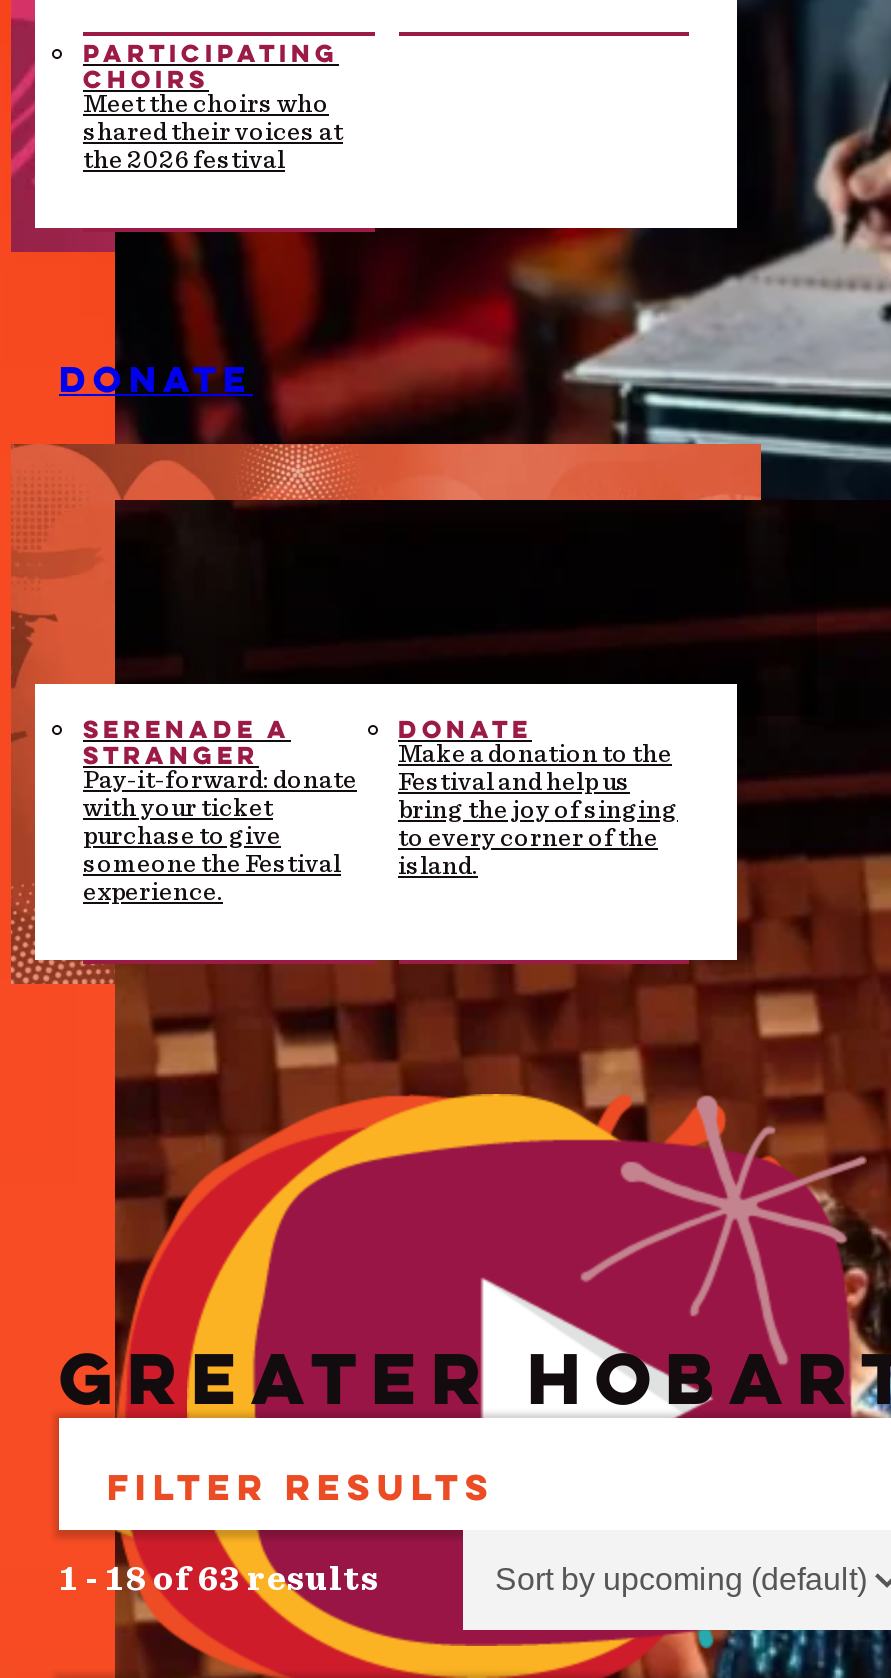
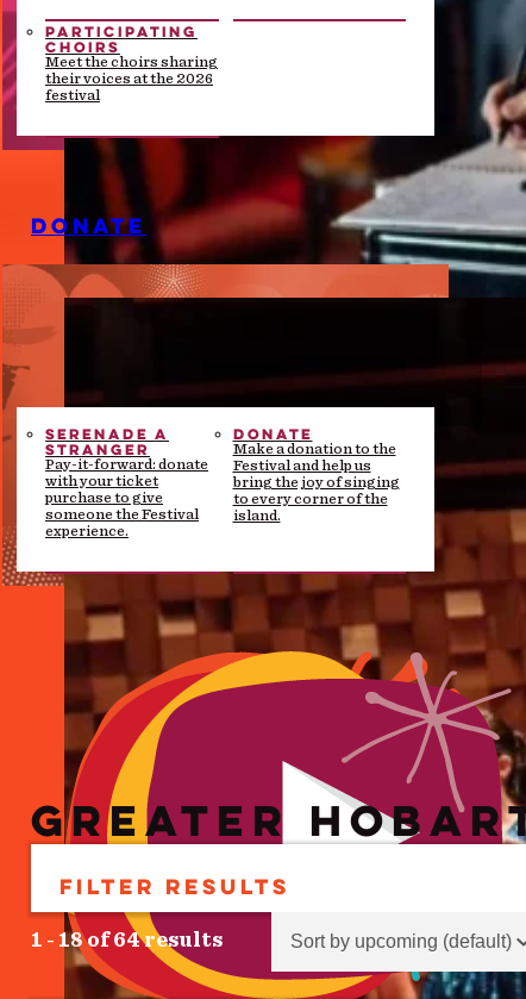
[83,92,343,174] Meet the choirs who | shared their voices at | the 2026 festival -> [45,55,218,103] Meet the choirs sharing | their voices at the 2026 | festival
[59,1562,379,1598] 1 - 18 of 63 results -> [31,930,223,951] 1 - 18 of 64 results

